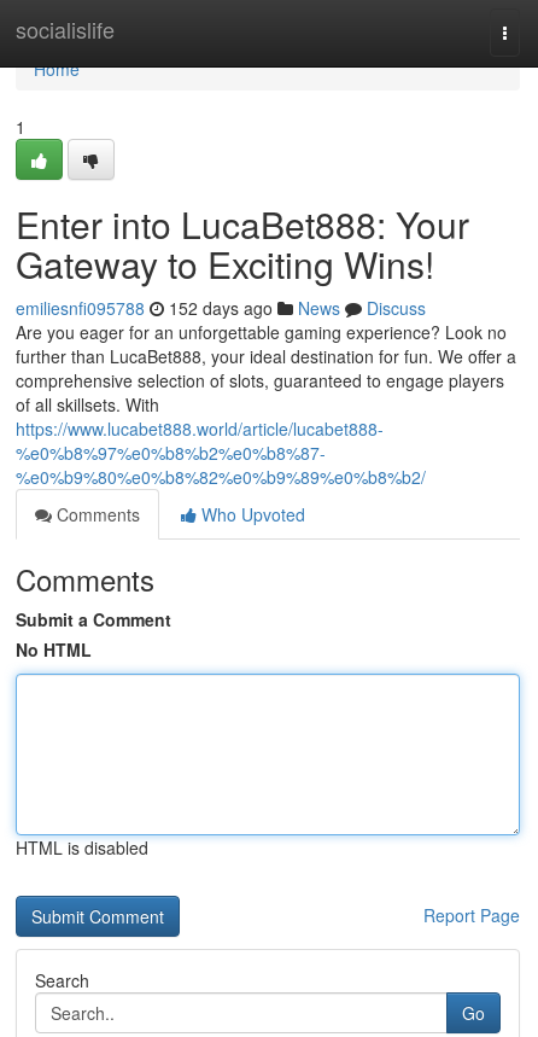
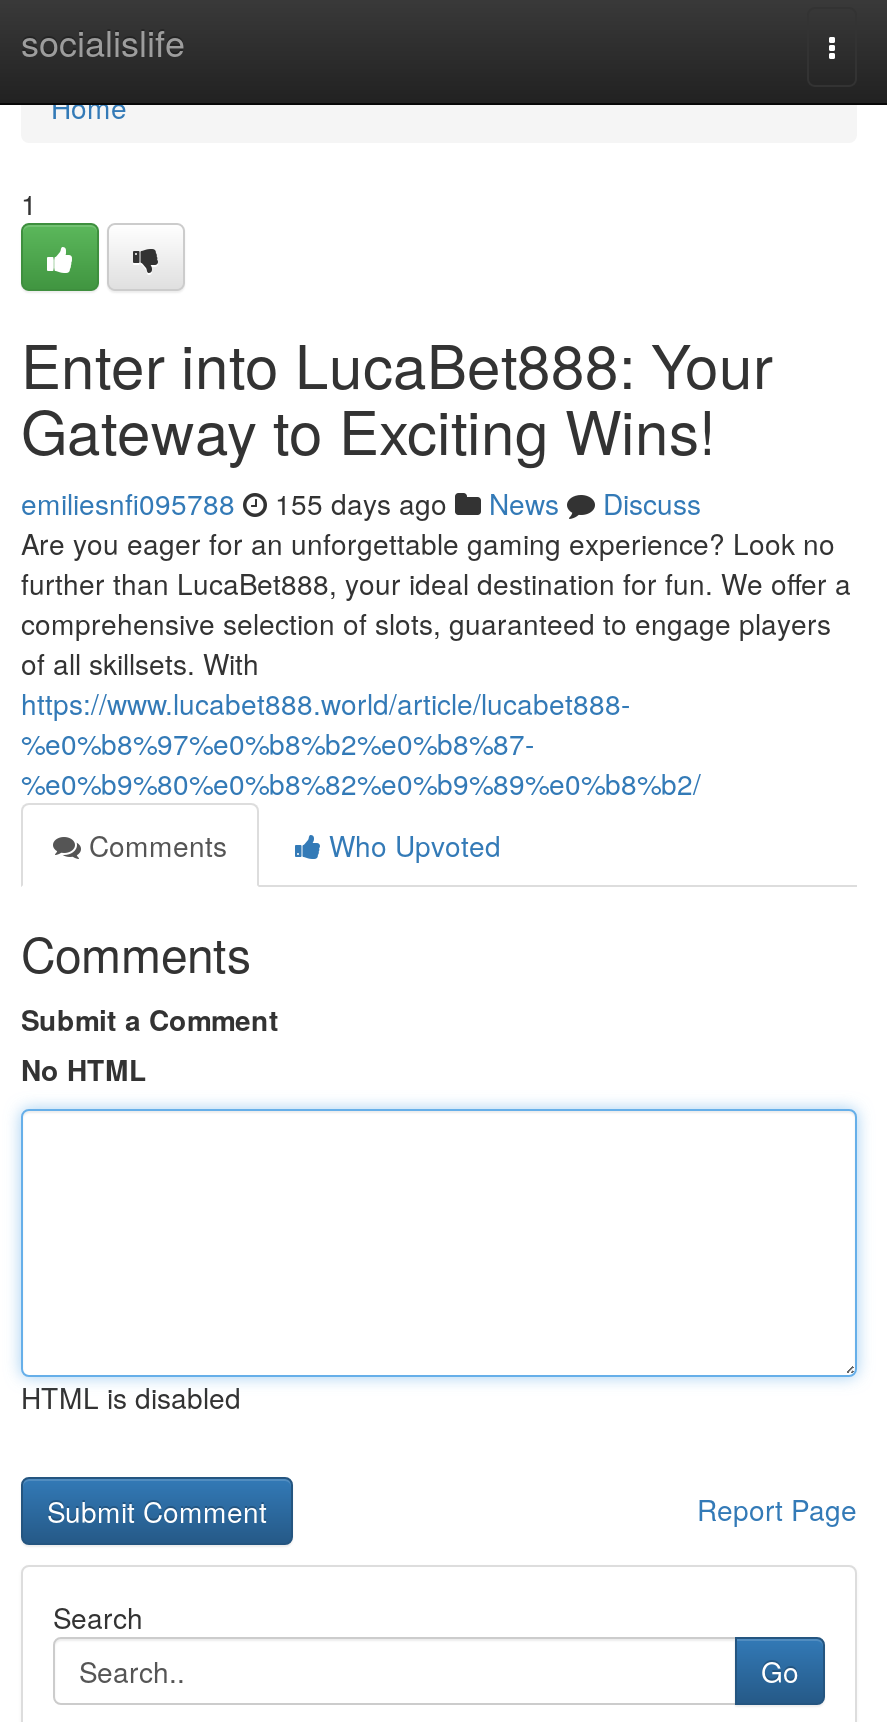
[16,296,426,320] emiliesnfi095788 152 days ago News Discuss -> [21,483,701,523] emiliesnfi095788 155 days ago News Discuss

